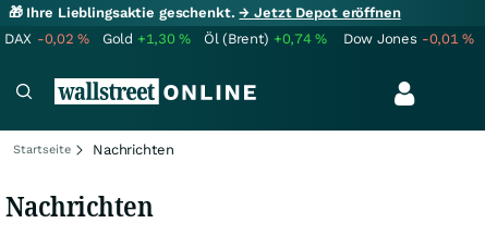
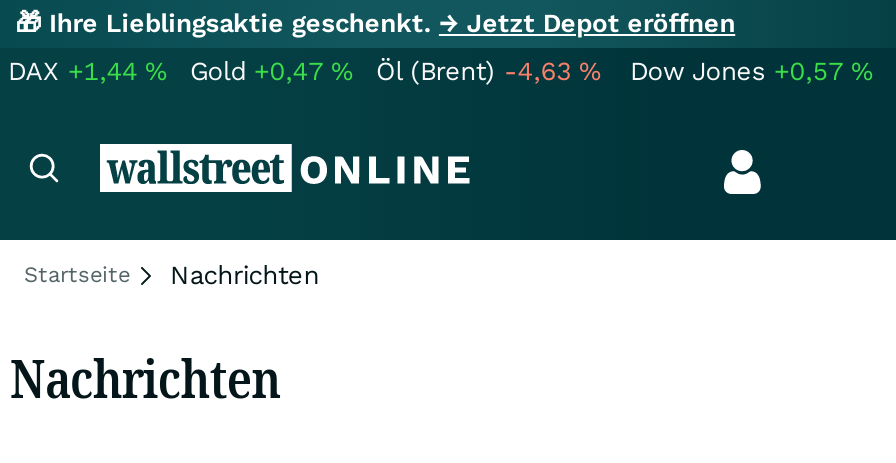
[4,30,90,47] DAX -0,02% -> [8,56,166,86] DAX +1,44%
[102,30,191,47] Gold +1,30% -> [190,56,352,86] Gold +0,47%
[204,30,327,47] Öl (Brent) +0,74% -> [376,56,600,86] Öl (Brent) -4,63%
[343,30,474,47] Dow Jones -0,01% -> [630,56,872,86] Dow Jones +0,57%

